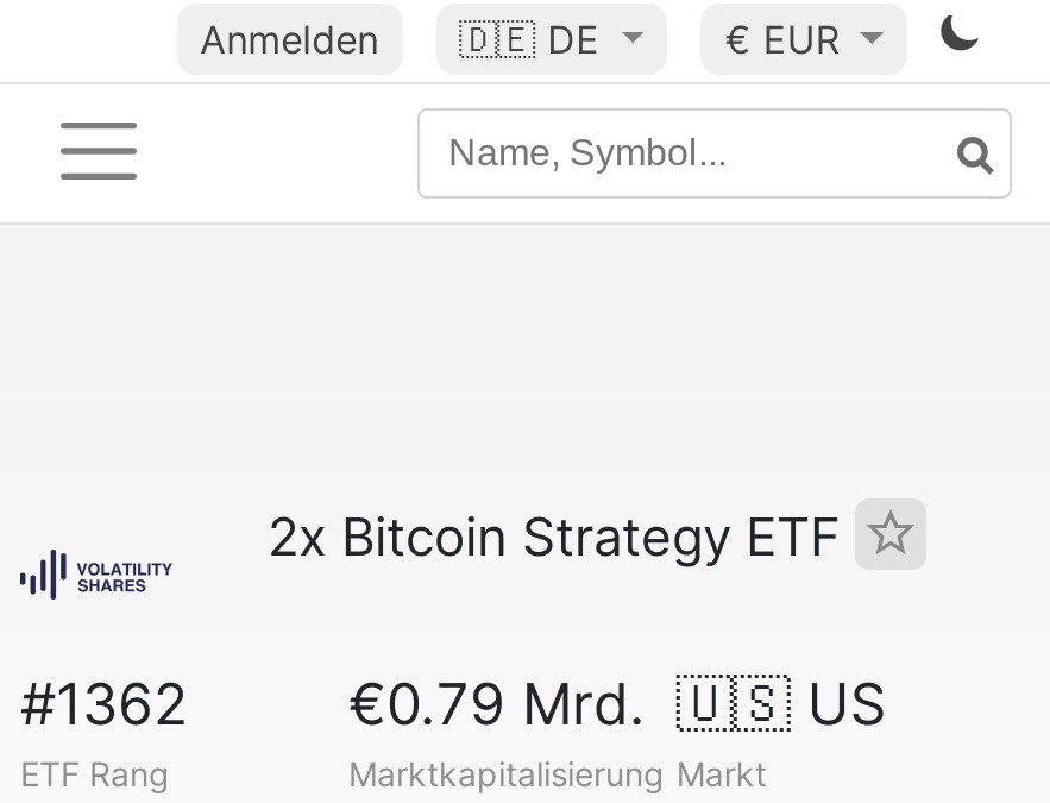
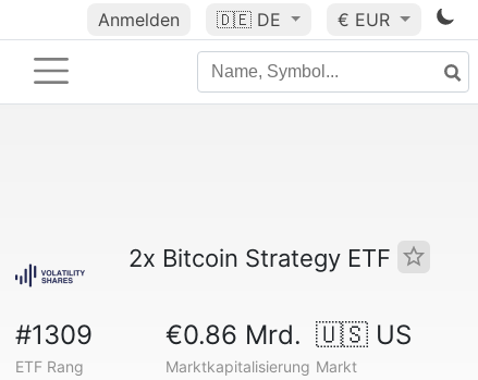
[20,670,189,739] #1362 -> [15,319,93,351] #1309
[348,670,645,739] €0.79 Mrd. -> [165,319,301,351] €0.86 Mrd.

